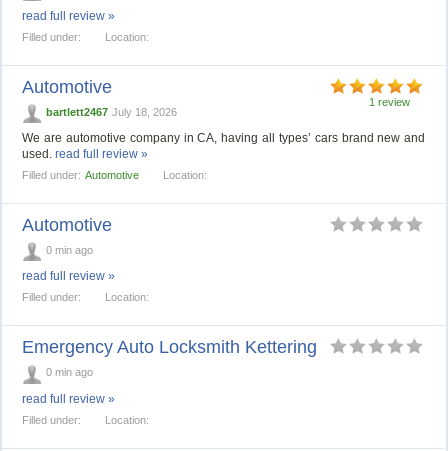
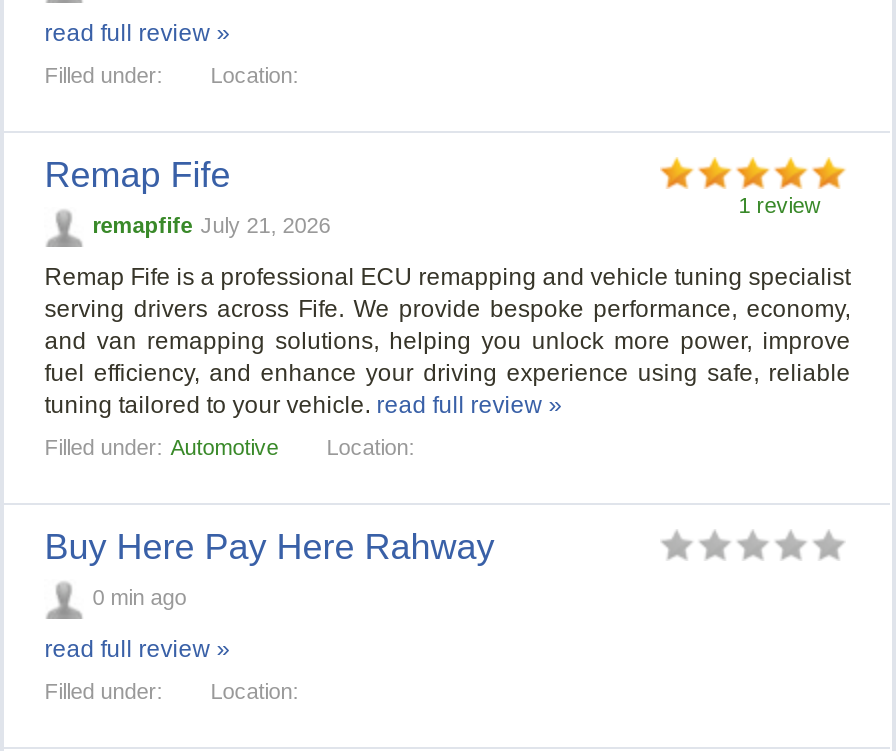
[22,77,177,118] Automotive | bartlett2467 July 18, 2026 -> [44,155,330,237] Remap Fife | remapfife July 21, 2026
[22,131,425,161] We are automotive company in CA, having all types’ cars brand new and | used. read full review » -> [44,263,850,419] Remap Fife is a professional ECU remapping and vehicle tuning specialist | serving drivers across Fife. We provide bespoke performance, economy, | and van remapping solutions, helping you unlock more power, improve | fuel efficiency, and enhance your driving experience using safe, reliable | tuning tailored to your vehicle. read full review »
moved [22,169,207,181] -> [44,435,414,459]: Filled under: Automotive | Location:
[22,215,317,357] Automotive | 0 min ago | read full review » | Filled under: | Location: | Emergency Auto Locksmith Kettering -> [44,527,494,567] Buy Here Pay Here Rahway

